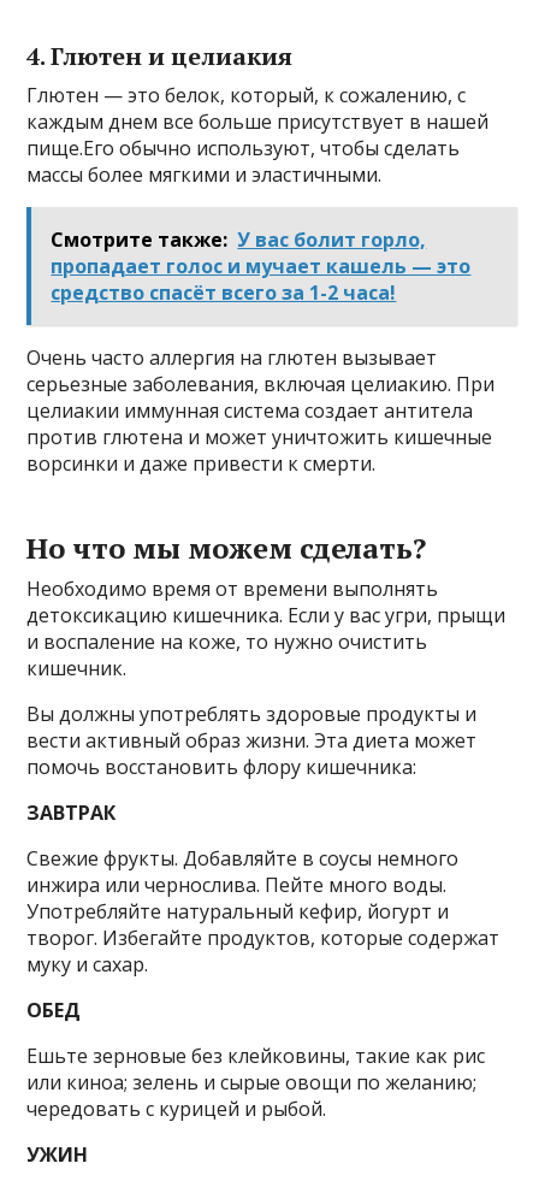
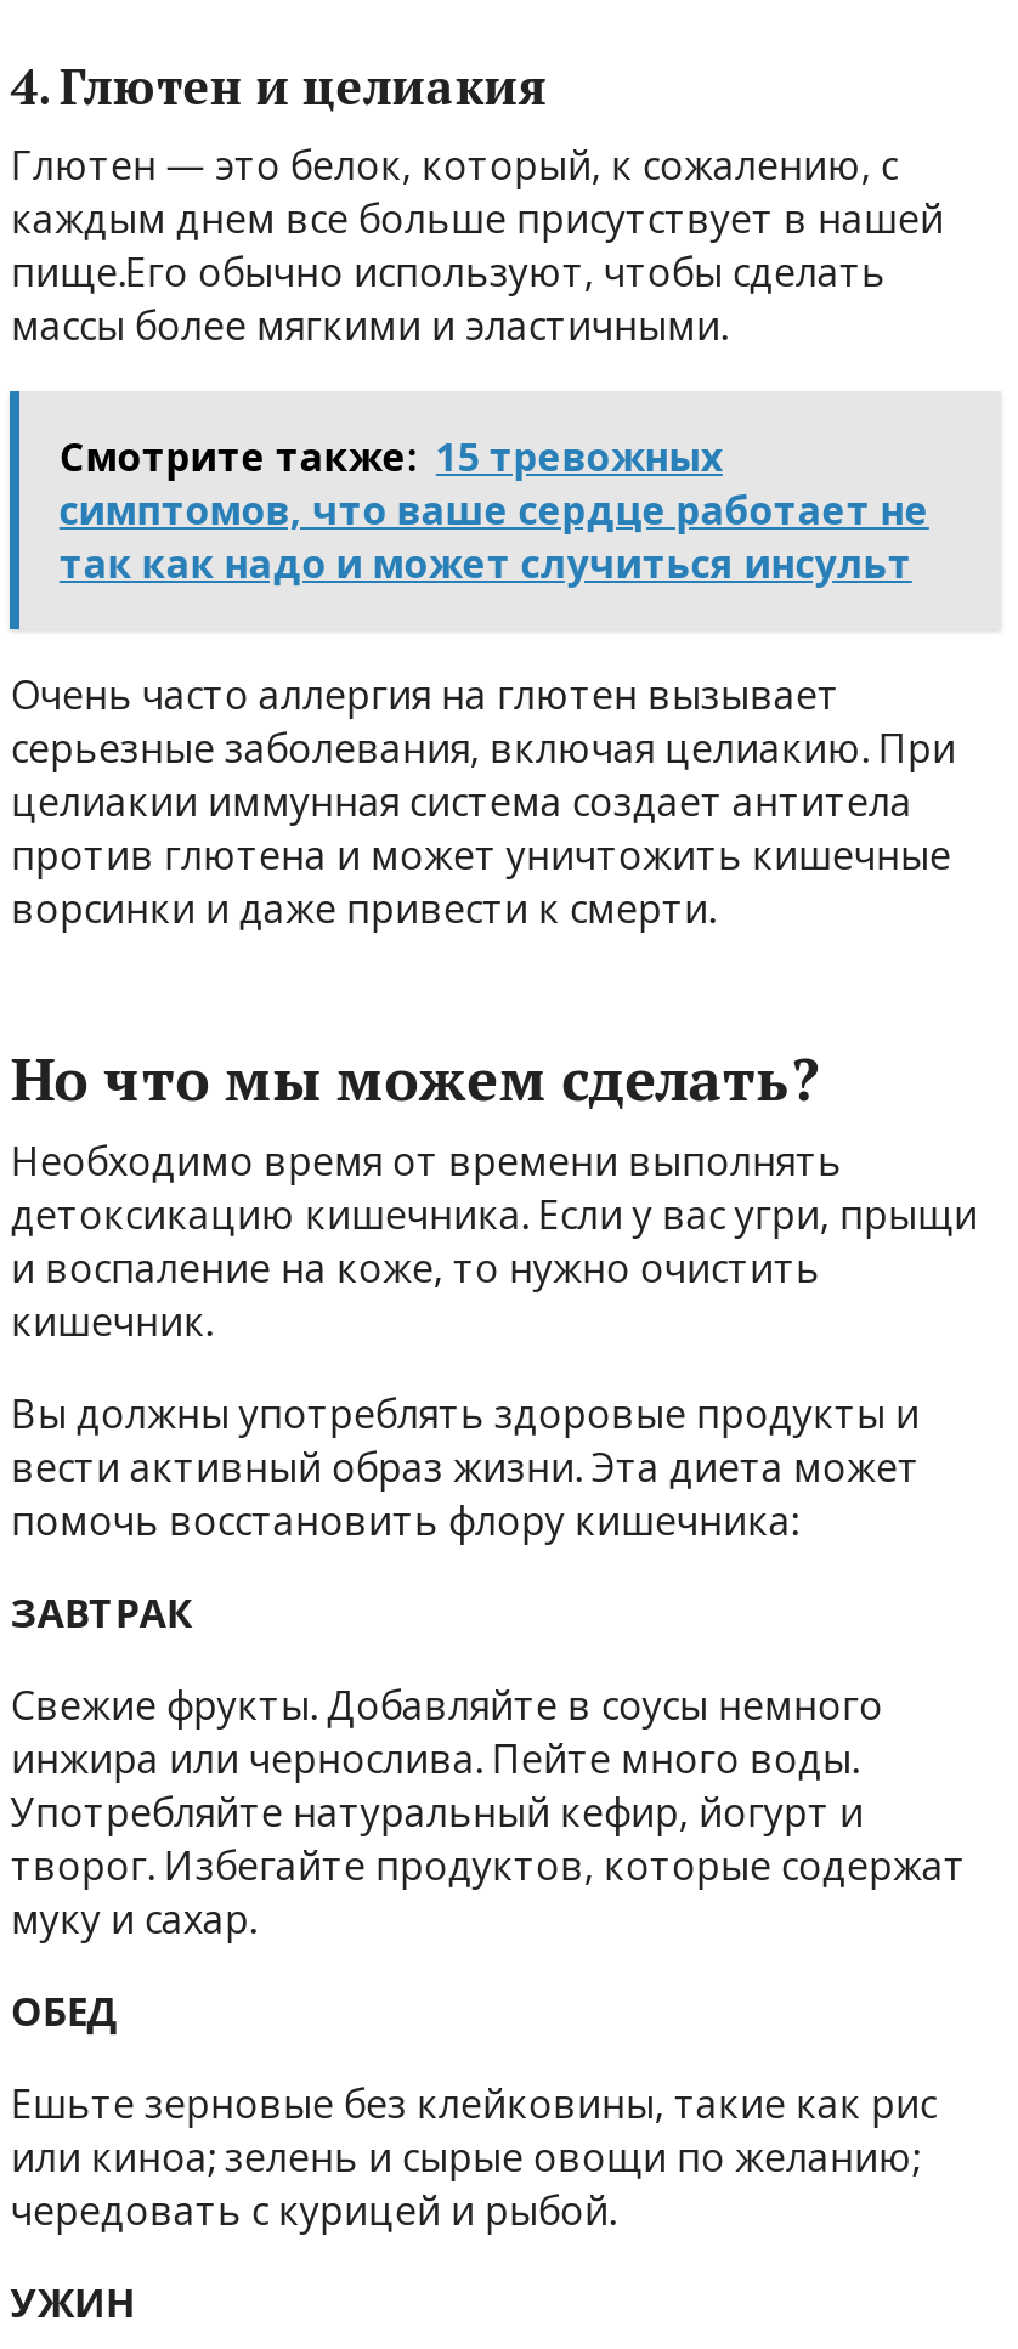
[51,226,471,306] Смотрите также: У вас болит горло, | пропадает голос и мучает кашель — это | средство спасёт всего за 1-2 часа! -> [59,430,929,590] Смотрите также: 15 тревожных | симптомов, что ваше сердце работает не | так как надо и может случиться инсульт

